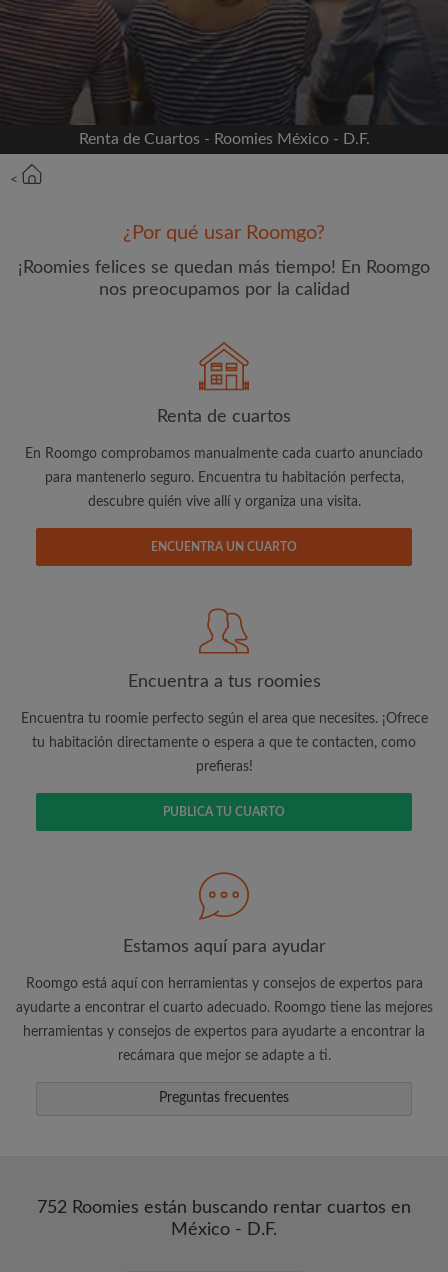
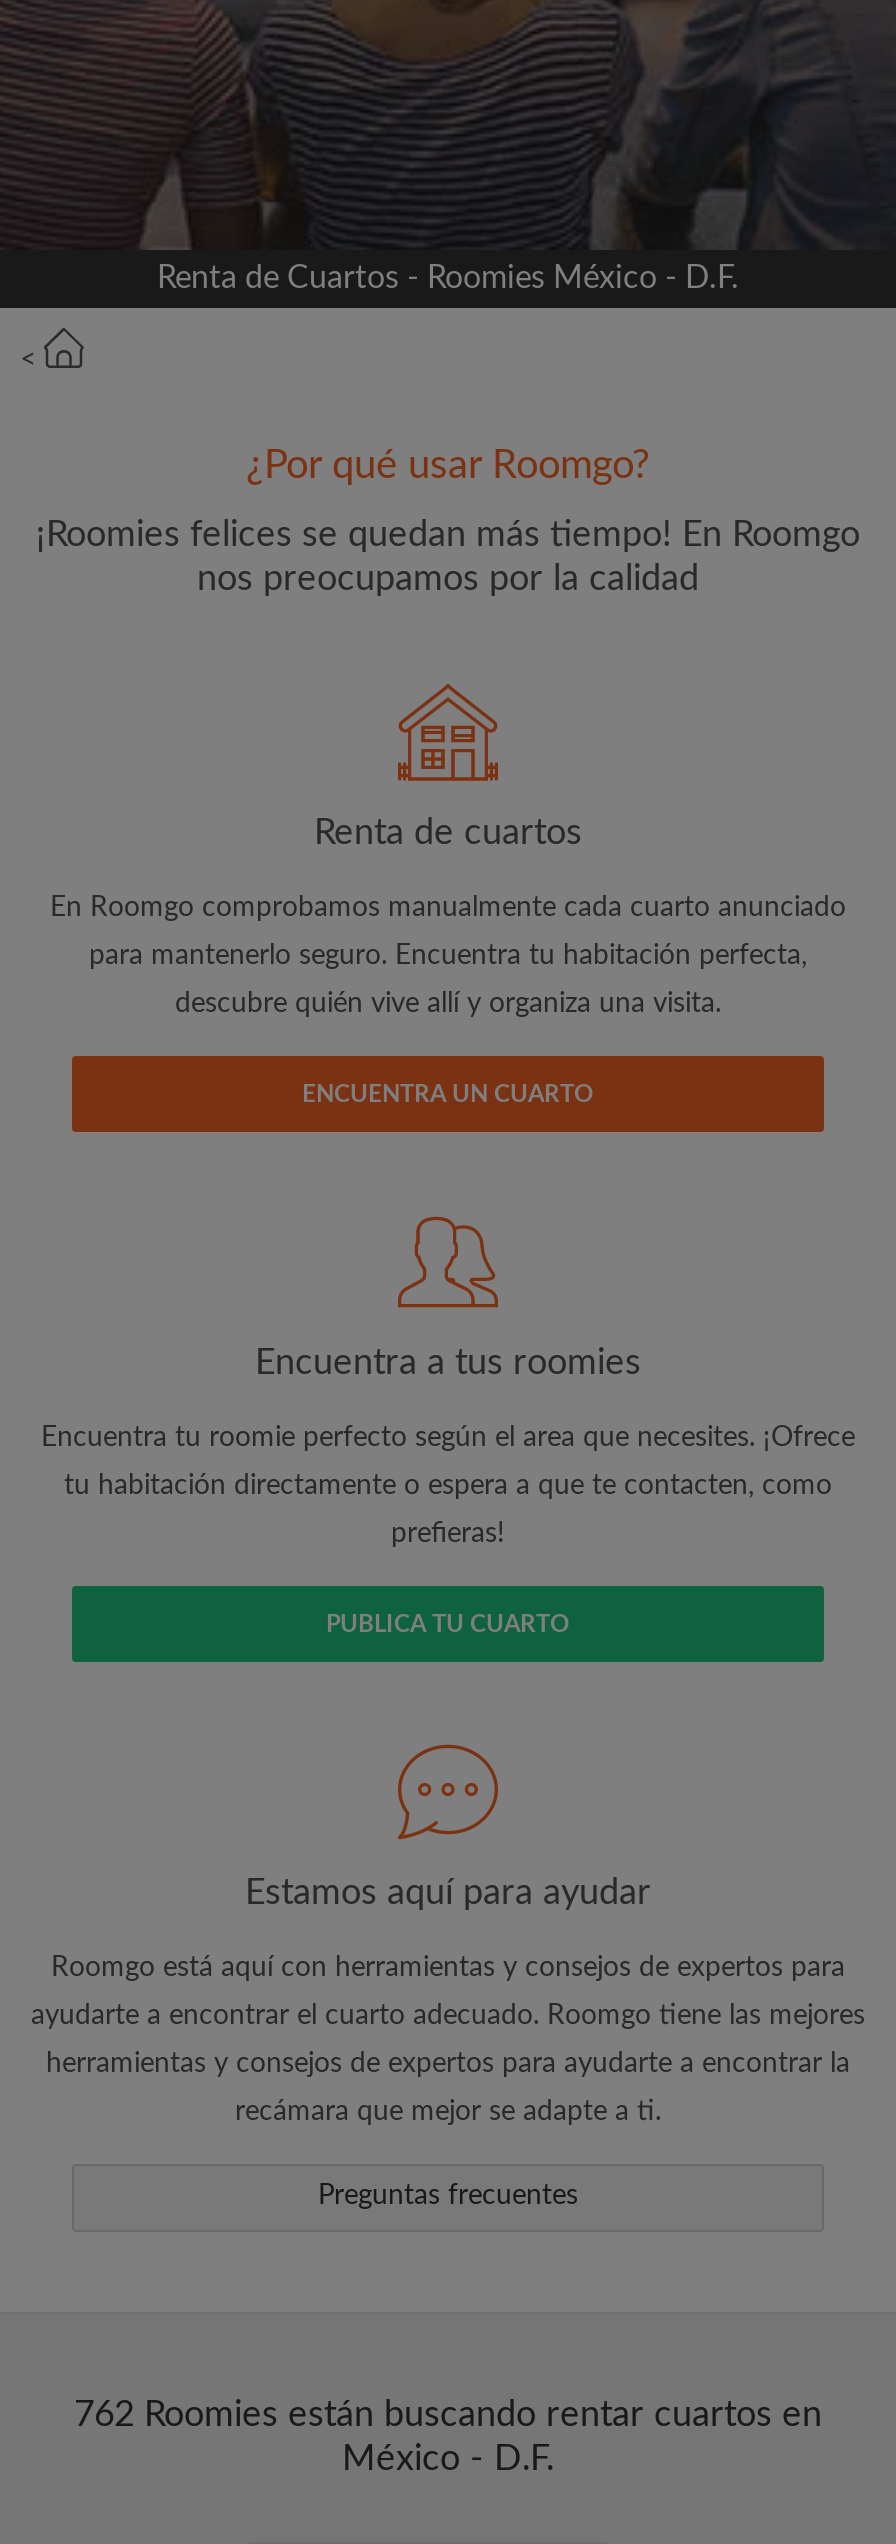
[37,1199,411,1217] 752 Roomies están buscando rentar cuartos en -> [74,2398,822,2434] 762 Roomies están buscando rentar cuartos en

